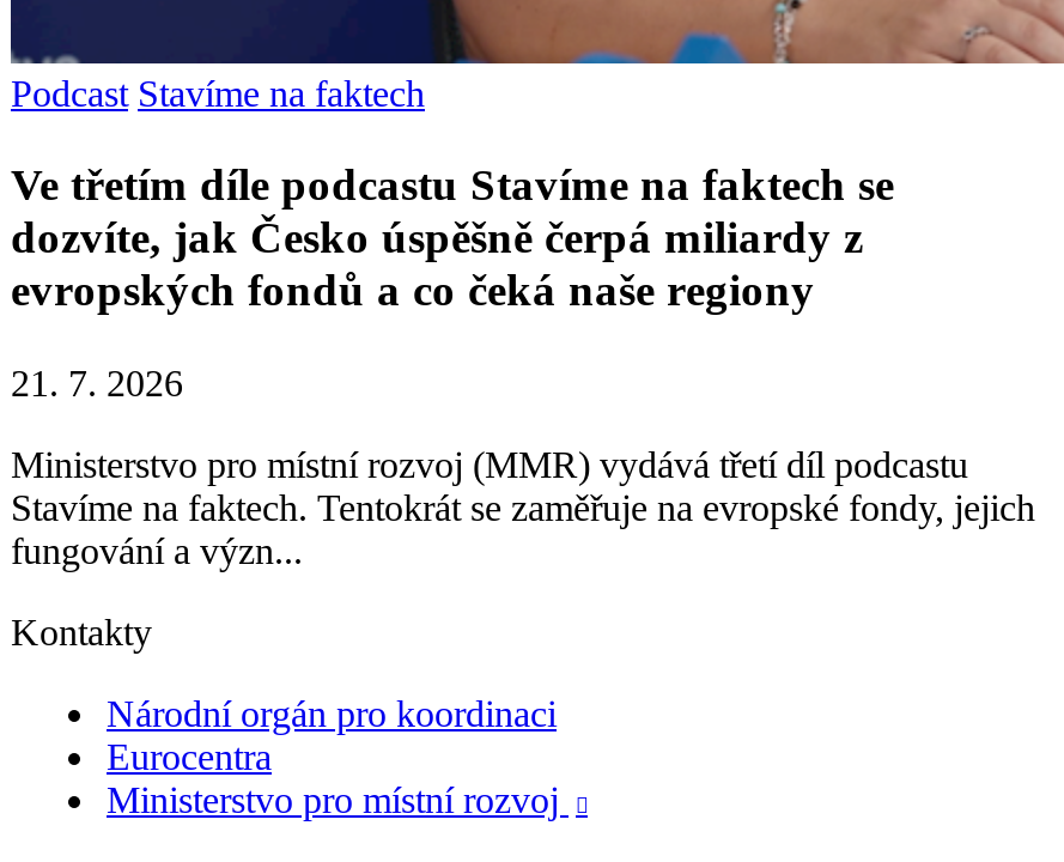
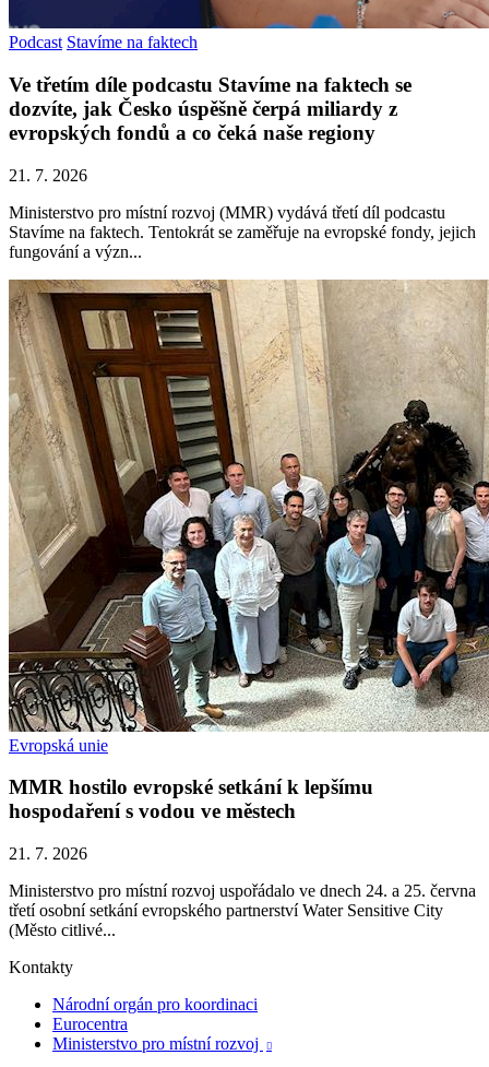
none -> [8,278,486,939] [image] | Evropská unie | MMR hostilo evropské setkání k lepšímu | hospodaření s vodou ve městech | 21. 7. 2026 | Ministerstvo pro místní rozvoj uspořádalo ve dnech 24. a 25. června | třetí osobní setkání evropského partnerství Water Sensitive City | (Město citlivé...

